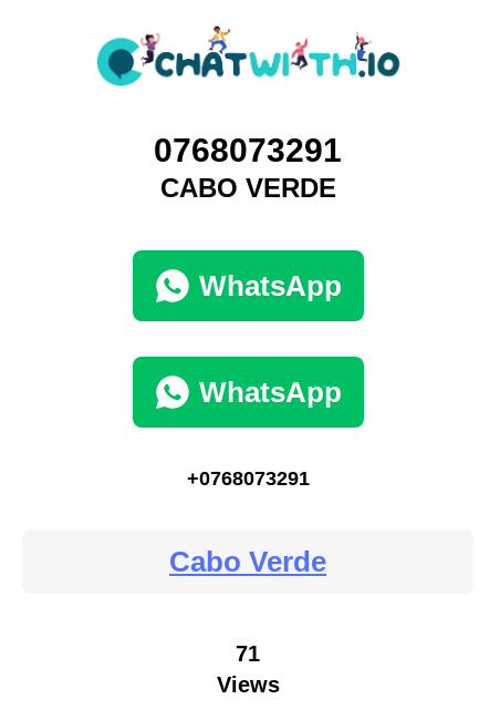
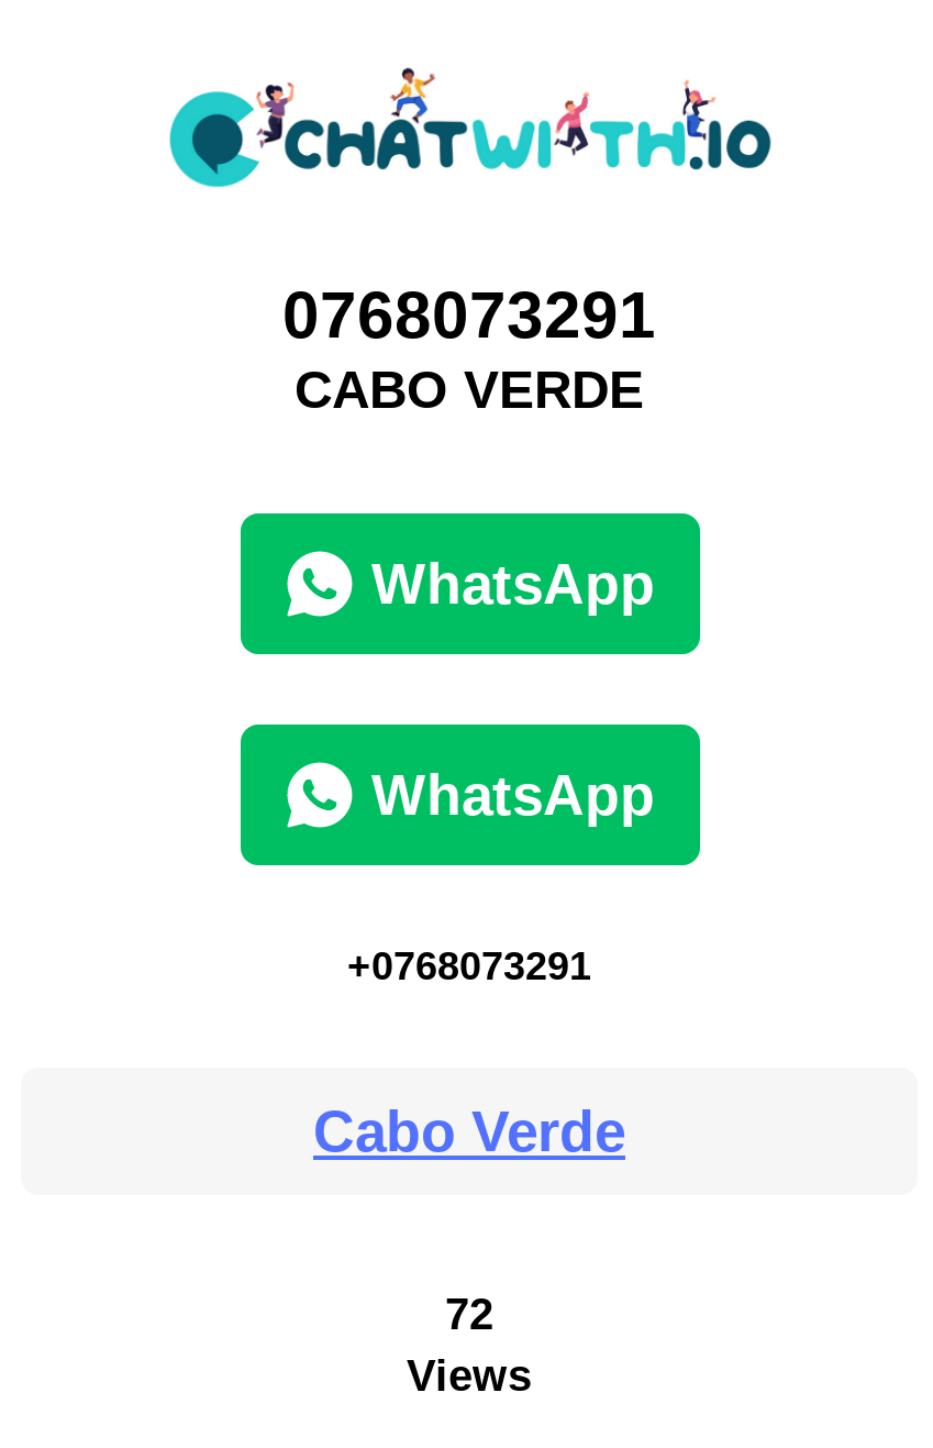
[236,641,260,666] 71 -> [445,1289,493,1338] 72

